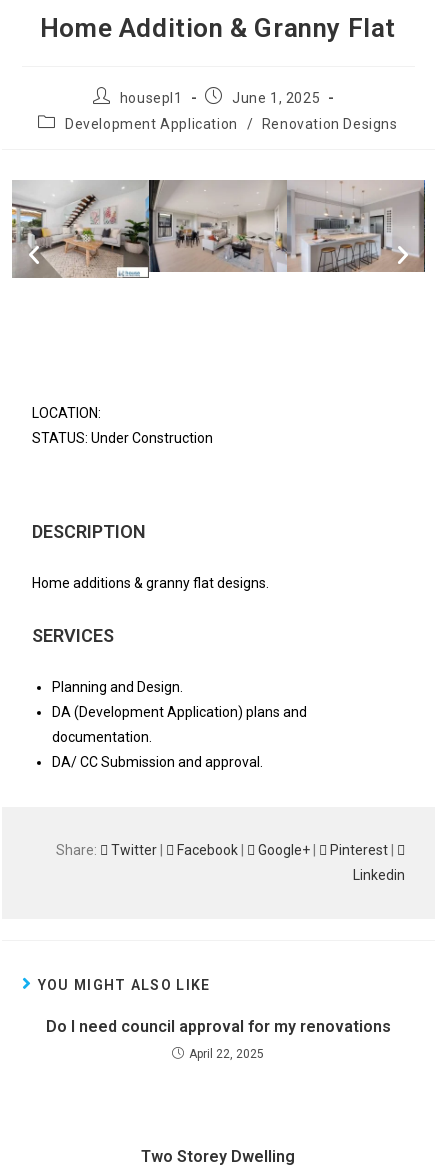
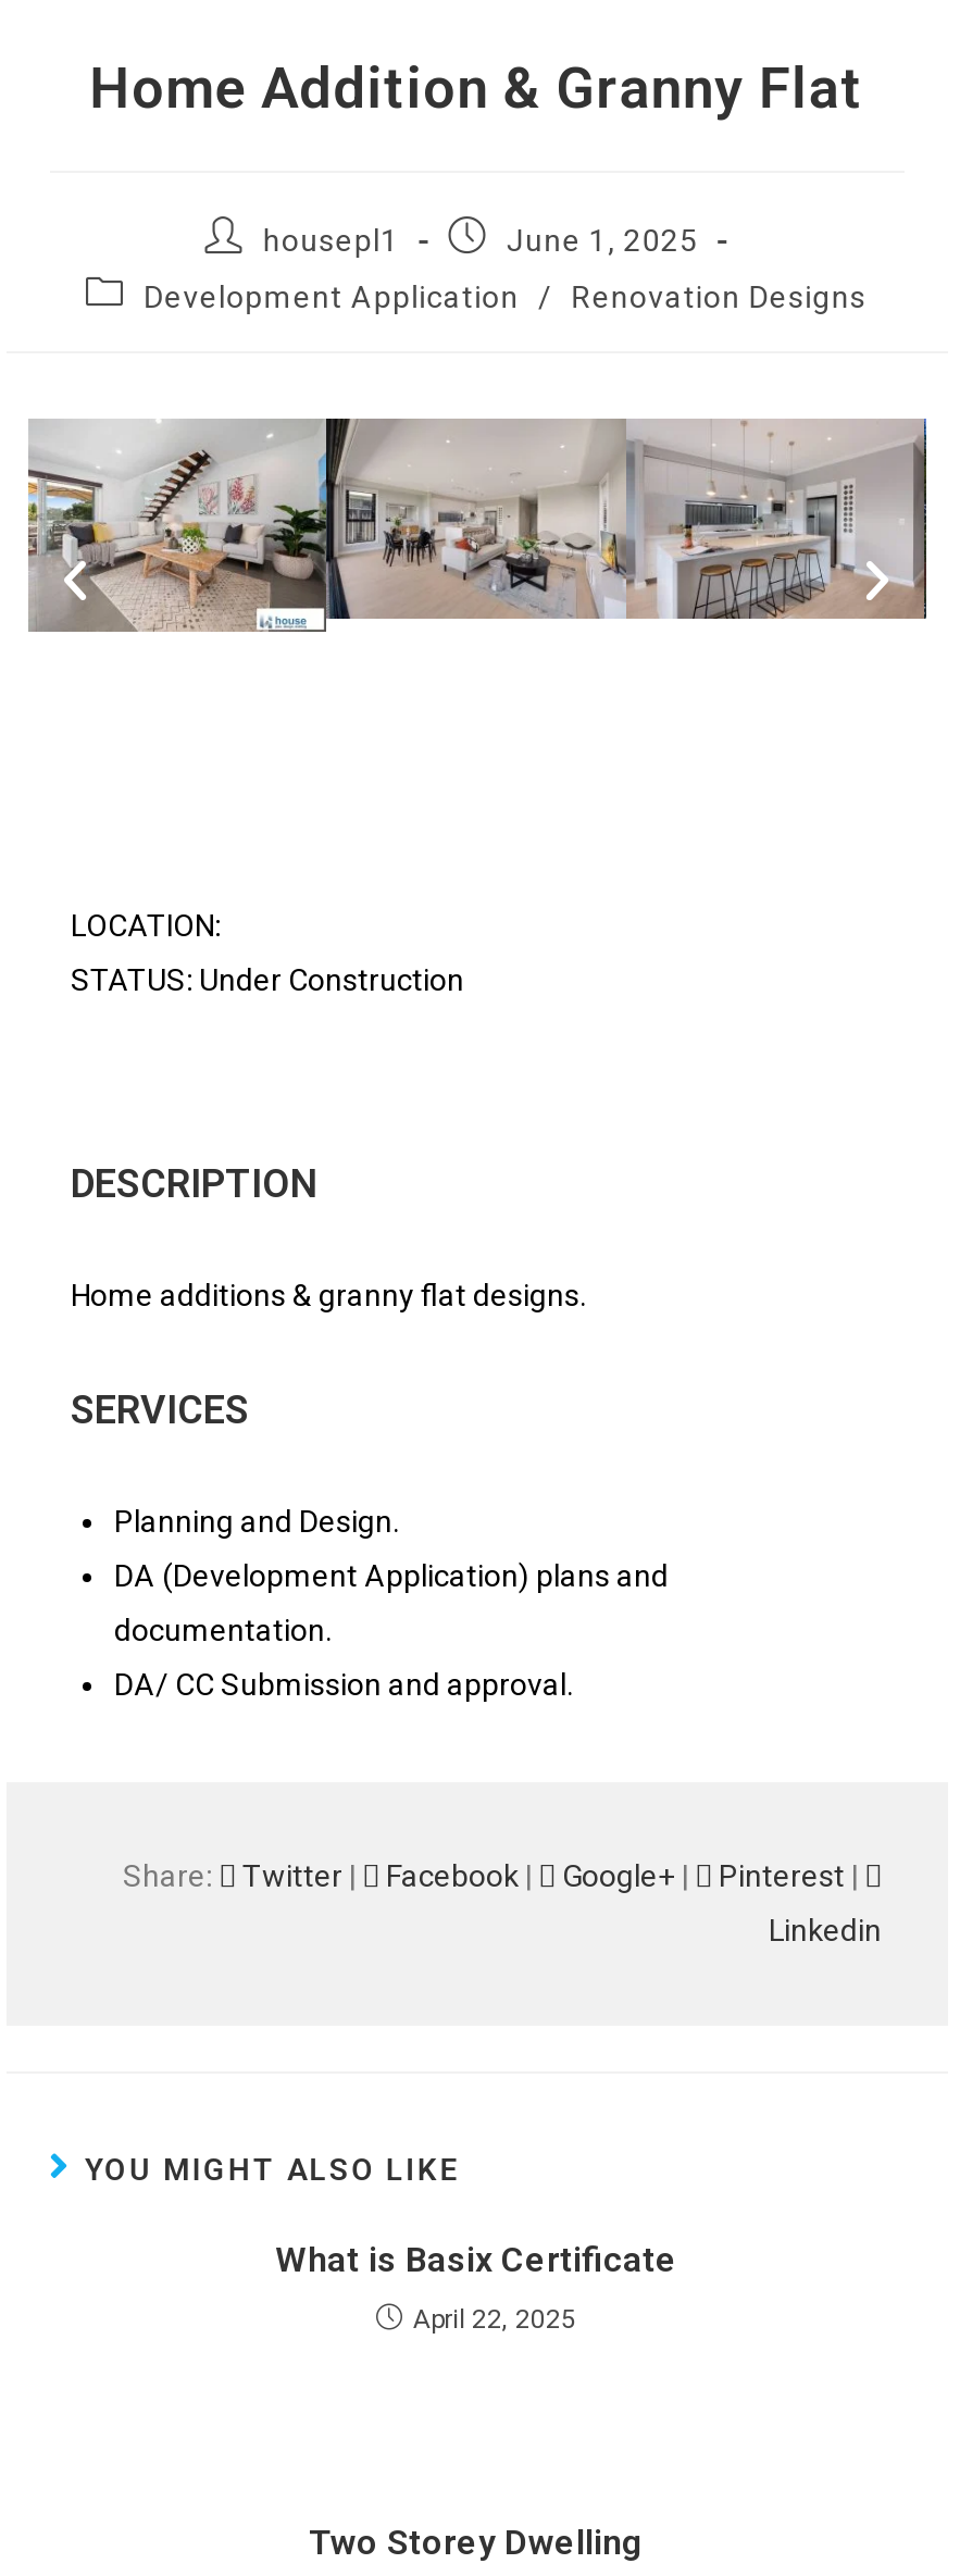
[45,1017,390,1036] Do I need council approval for my renovations -> [275,2239,677,2280] What is Basix Certificate

